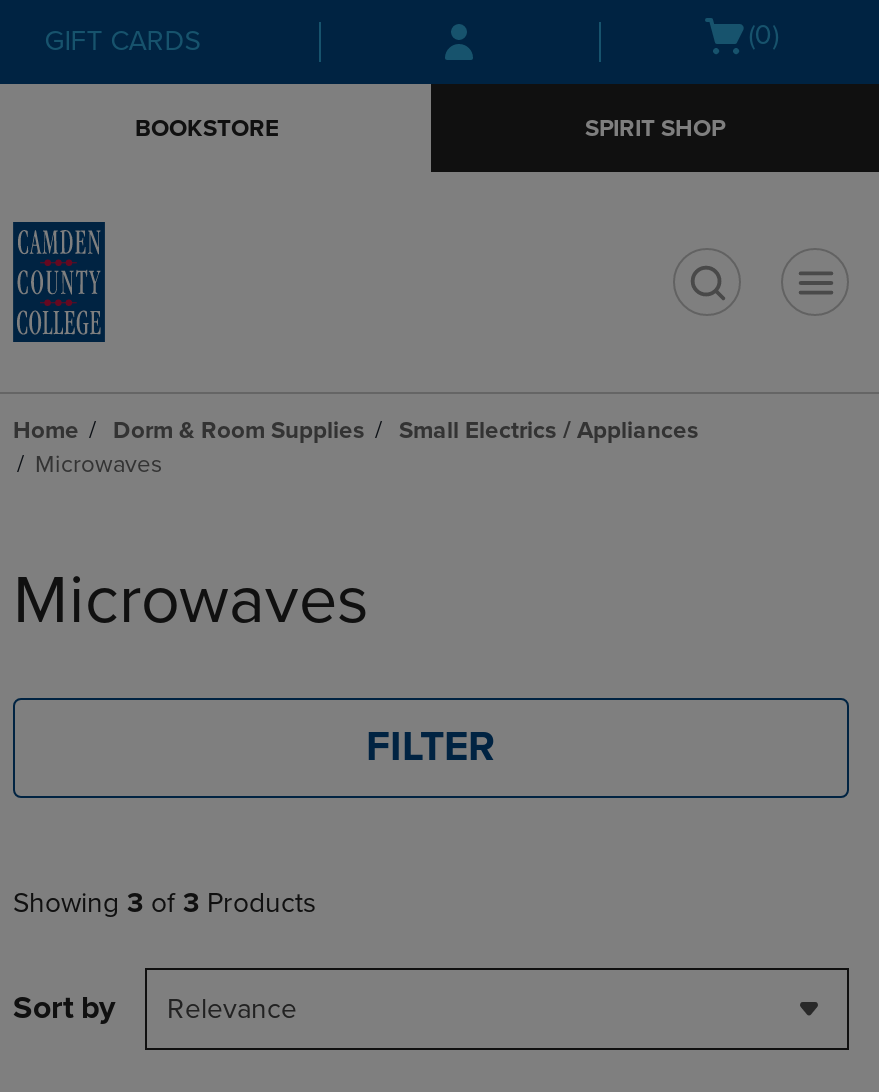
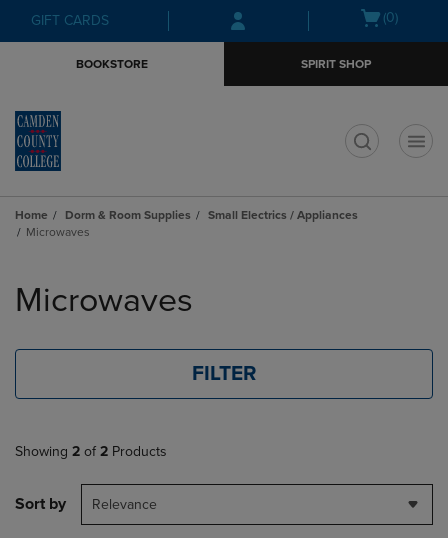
[13,886,317,920] Showing 3 of 3 Products -> [15,443,167,460] Showing 2 of 2 Products

